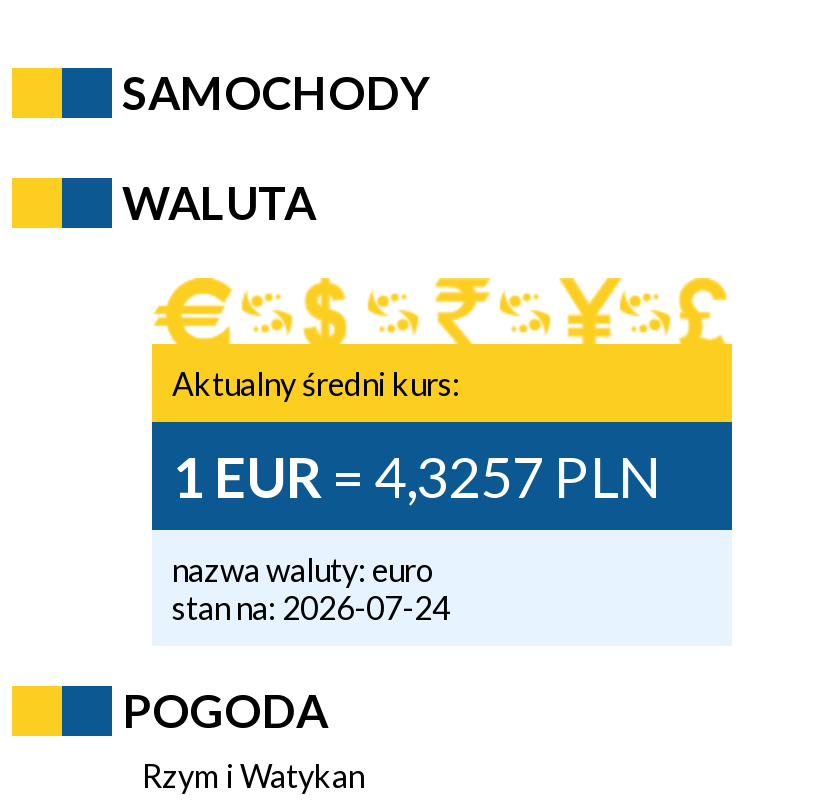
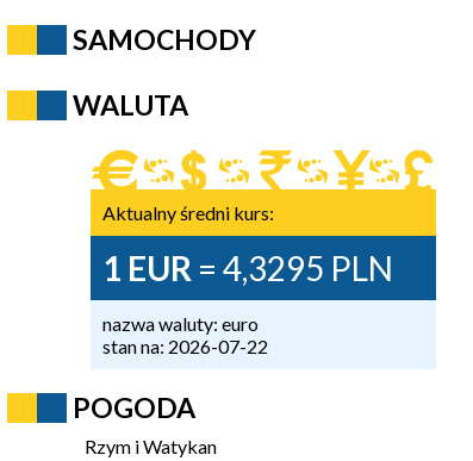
[172,442,660,510] 1 EUR = 4,3257 PLN -> [102,248,393,288] 1 EUR = 4,3295 PLN
[172,588,450,626] stan na: 2026-07-24 -> [102,334,268,357] stan na: 2026-07-22

